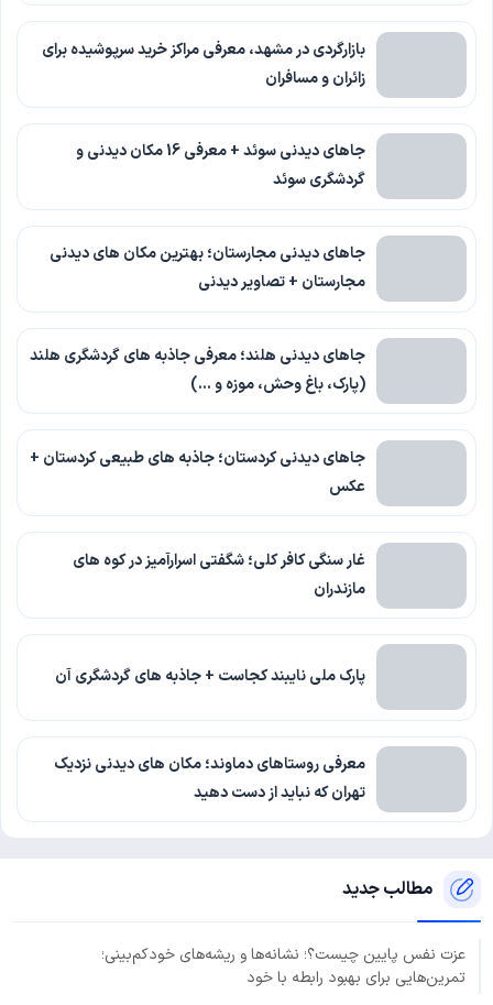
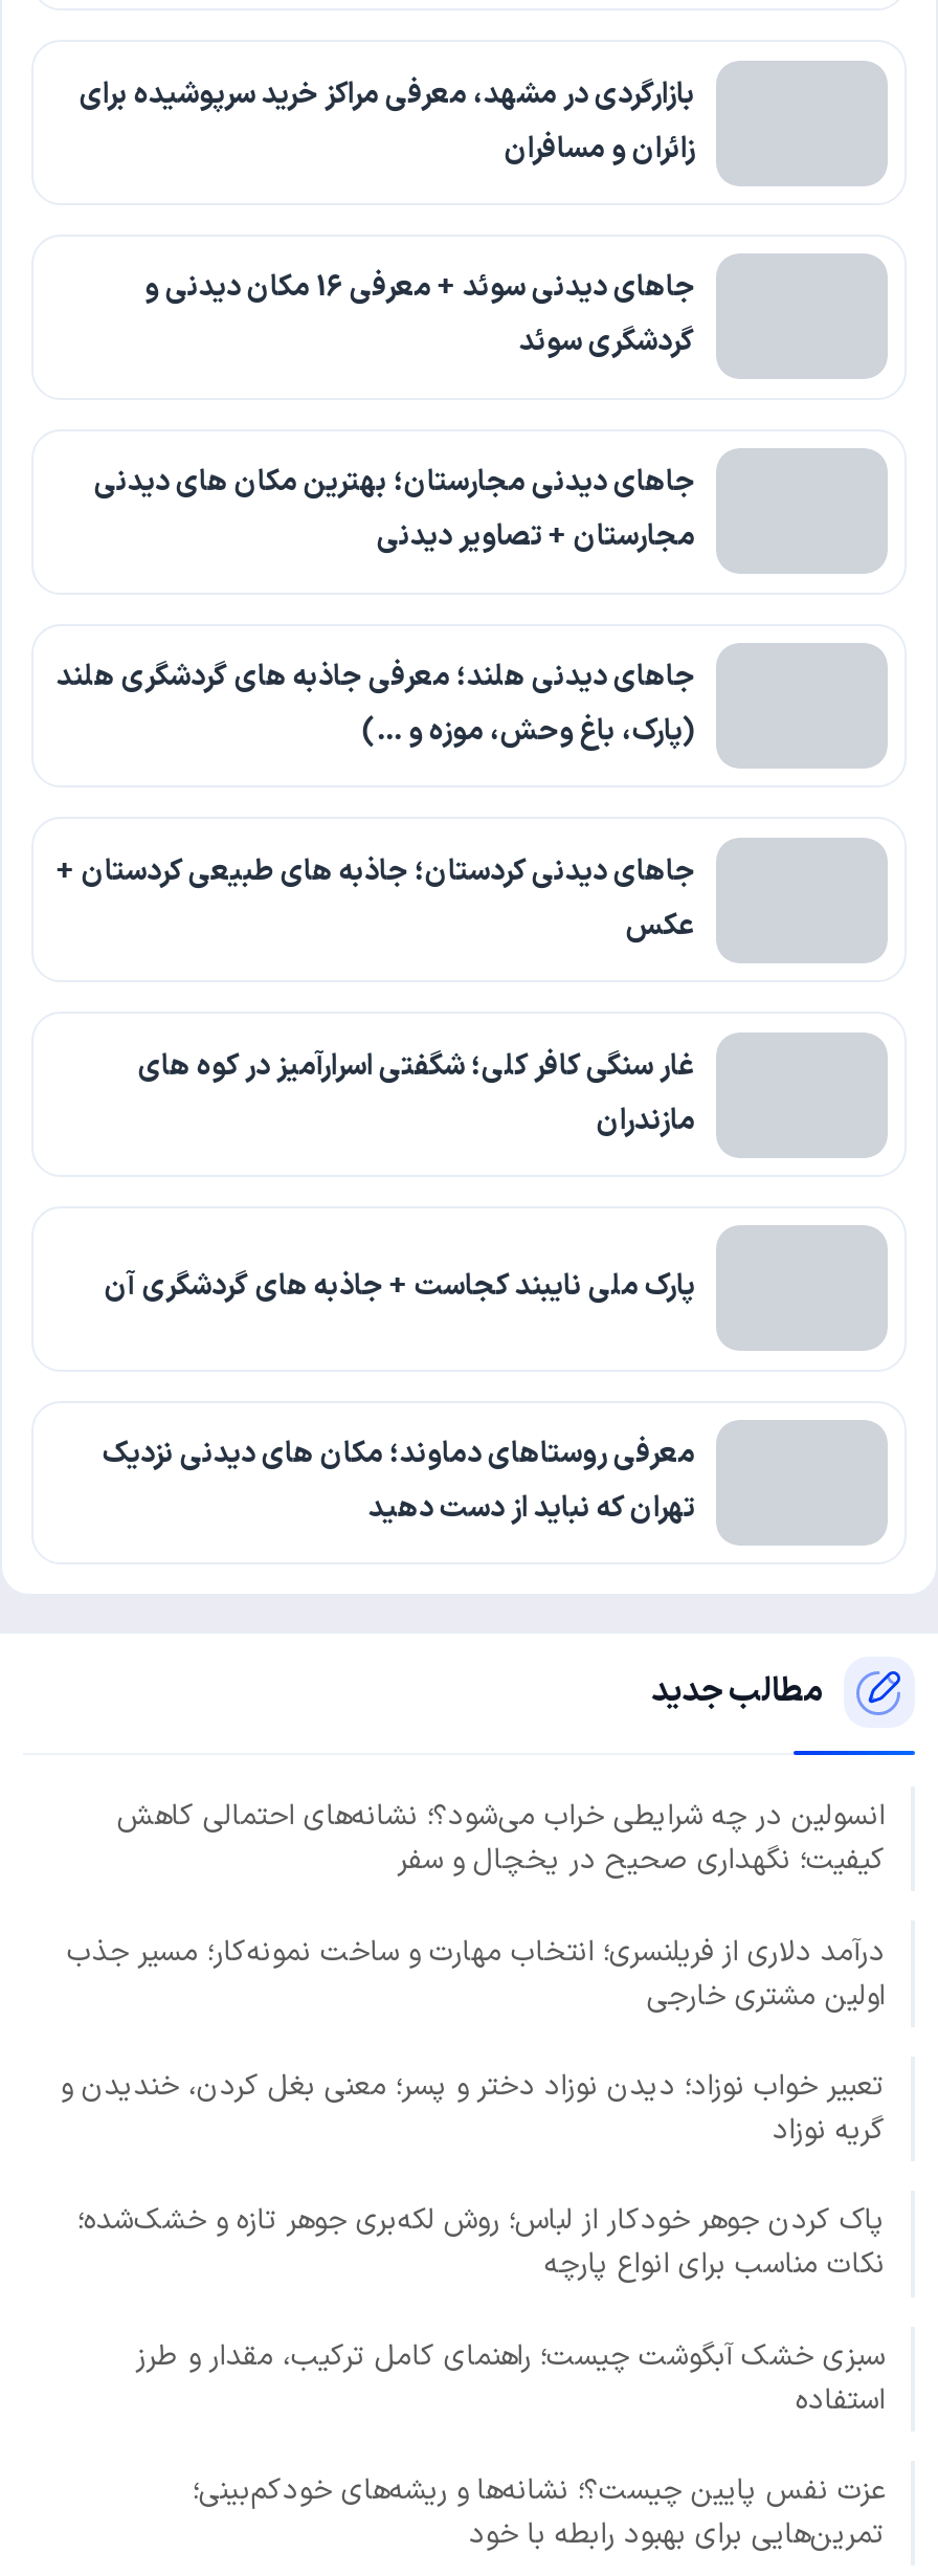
none -> [60,1795,885,2422] انسولین در چه شرایطی خراب می‌شود؟؛ نشانه‌های احتمالی کاهش | کیفیت؛ نگهداری صحیح در یخچال و سفر | درآمد دلاری از فریلنسری؛ انتخاب مهارت و ساخت نمونه‌کار؛ مسیر جذب | اولین مشتری خارجی | تعبیر خواب نوزاد؛ دیدن نوزاد دختر و پسر؛ معنی بغل کردن، خندیدن و | گریه نوزاد | پاک کردن جوهر خودکار از لباس؛ روش لکه‌بری جوهر تازه و خشک‌شده؛ | نکات مناسب برای انواع پارچه | سبزی خشک آبگوشت چیست؛ راهنمای کامل ترکیب، مقدار و طرز | استفاده

